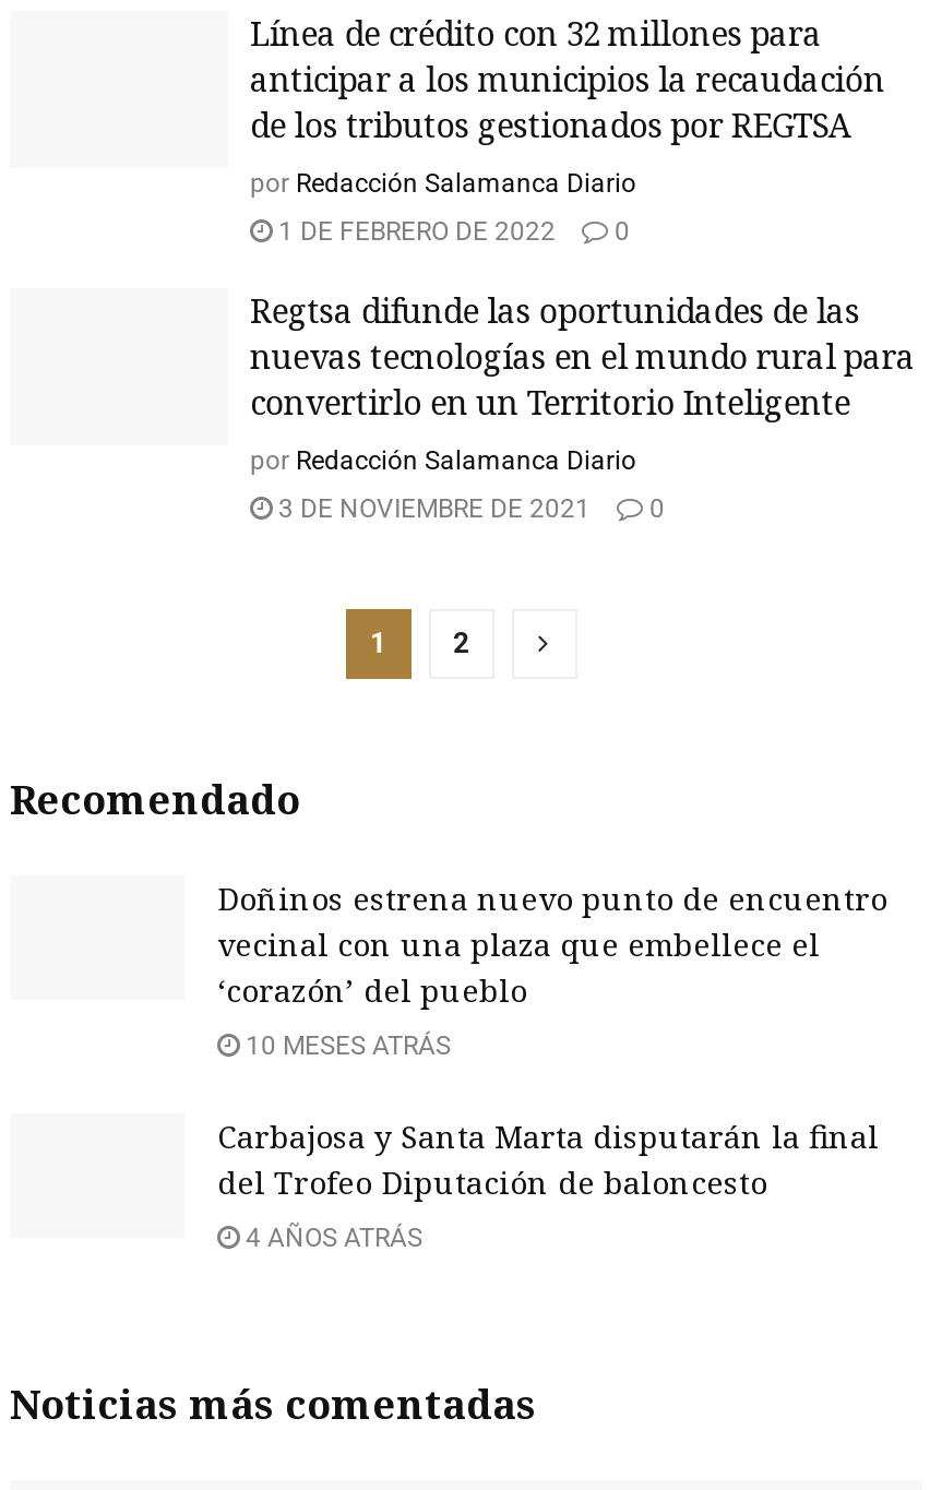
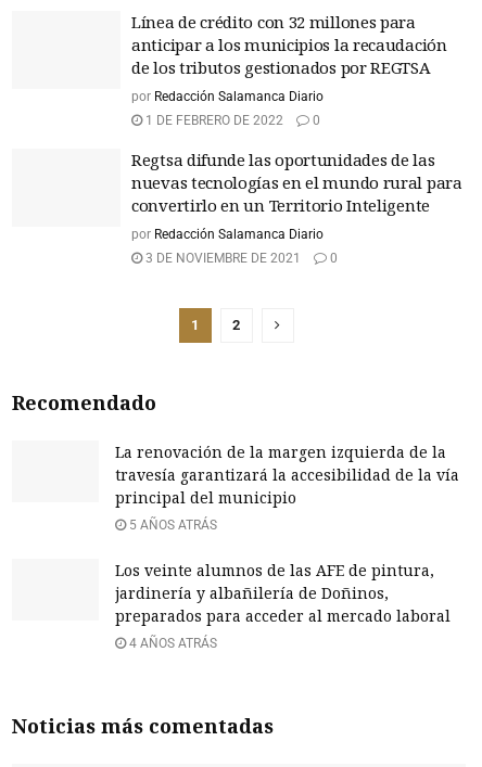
[217,878,887,1011] Doñinos estrena nuevo punto de encuentro | vecinal con una plaza que embellece el | ‘corazón’ del pueblo -> [115,442,459,508] La renovación de la margen izquierda de la | travesía garantizará la accesibilidad de la vía | principal del municipio
[239,1030,451,1061] 10 MESES ATRÁS -> [126,517,217,533] 5 AÑOS ATRÁS
[217,1116,879,1203] Carbajosa y Santa Marta disputarán la final | del Trofeo Diputación de baloncesto -> [115,560,451,626] Los veinte alumnos de las AFE de pintura, | jardinería y albañilería de Doñinos, | preparados para acceder al mercado laboral

